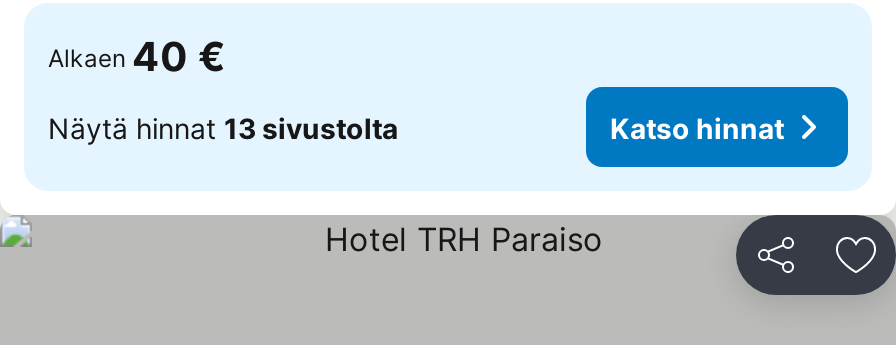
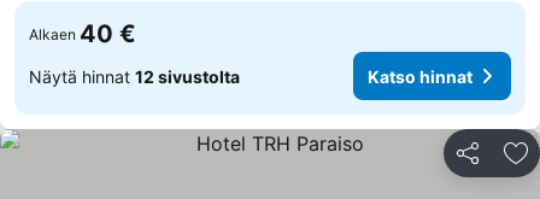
[48,110,398,144] Näytä hinnat 13 sivustolta -> [29,66,240,86] Näytä hinnat 12 sivustolta

